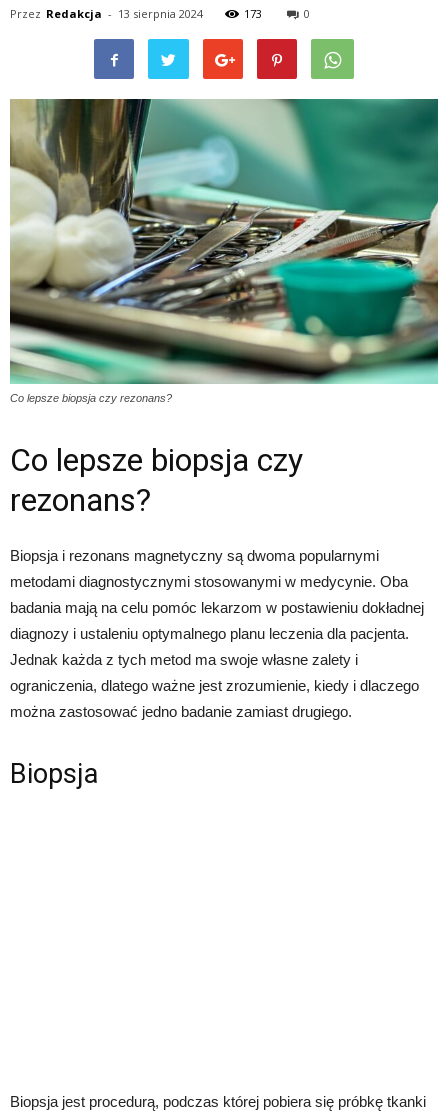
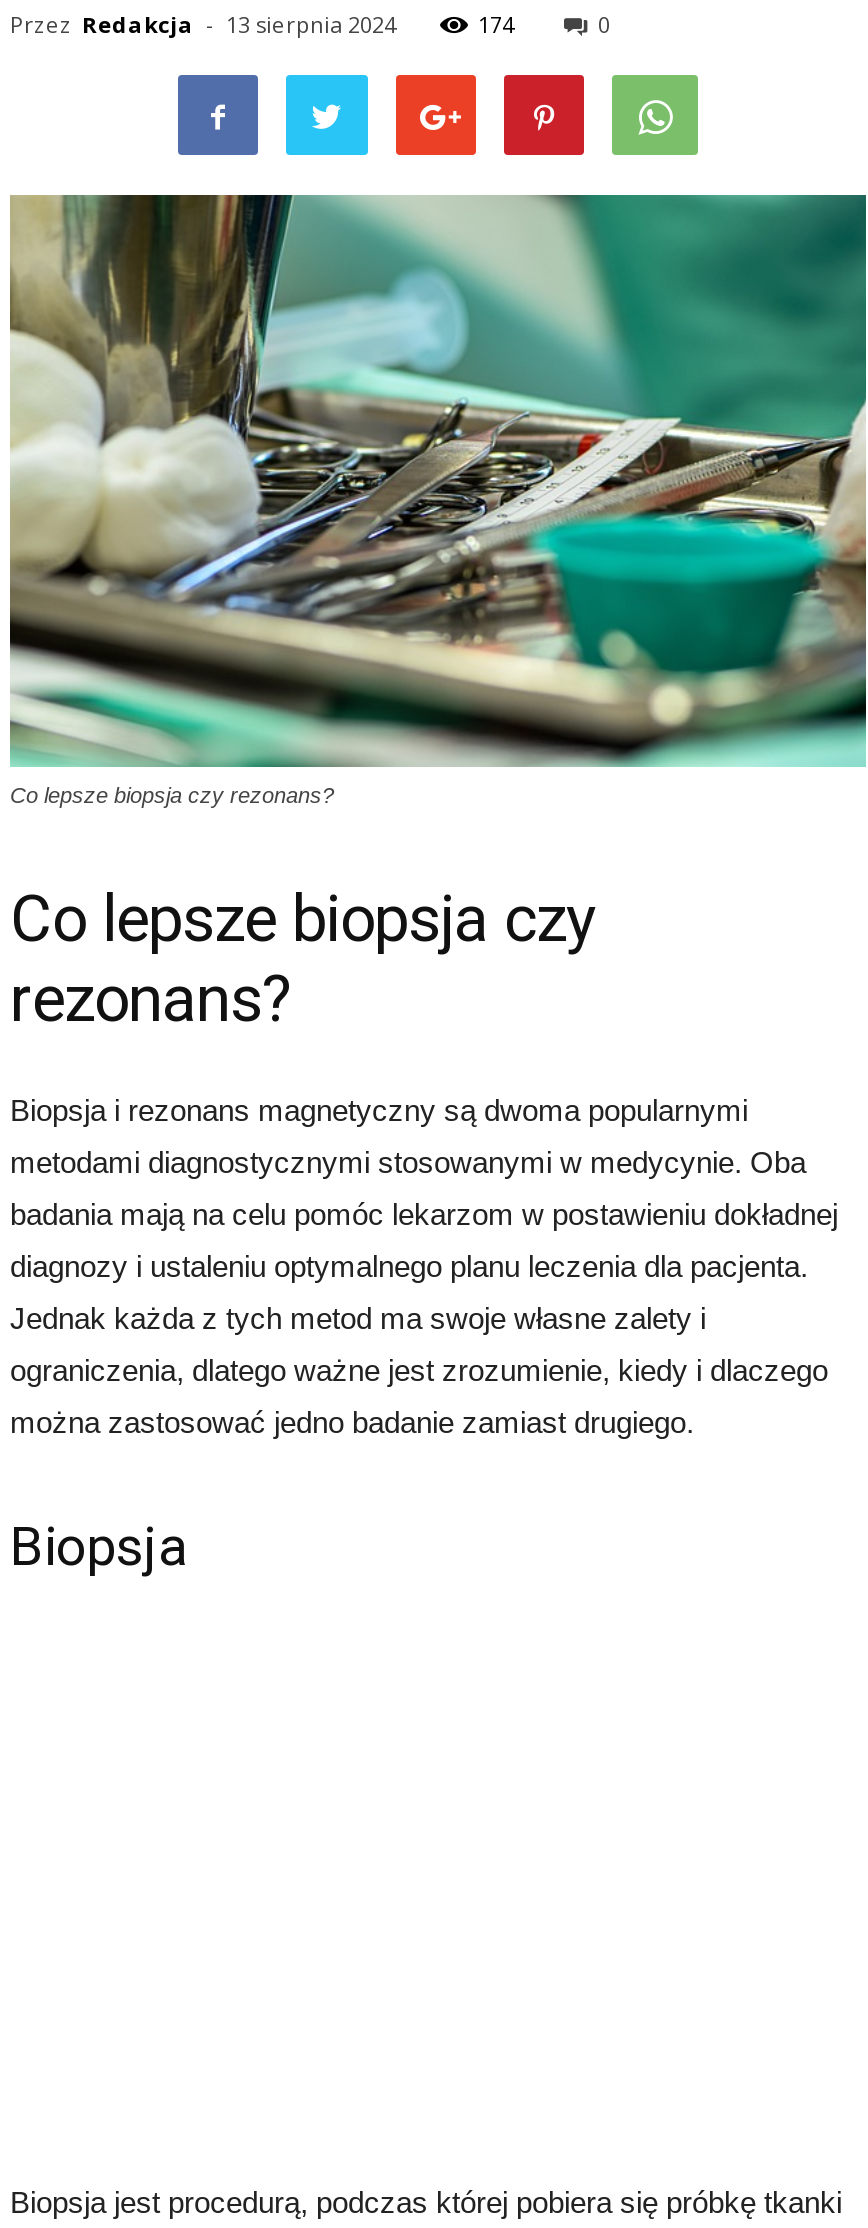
[244,6,262,21] 173 -> [478,9,514,39] 174

